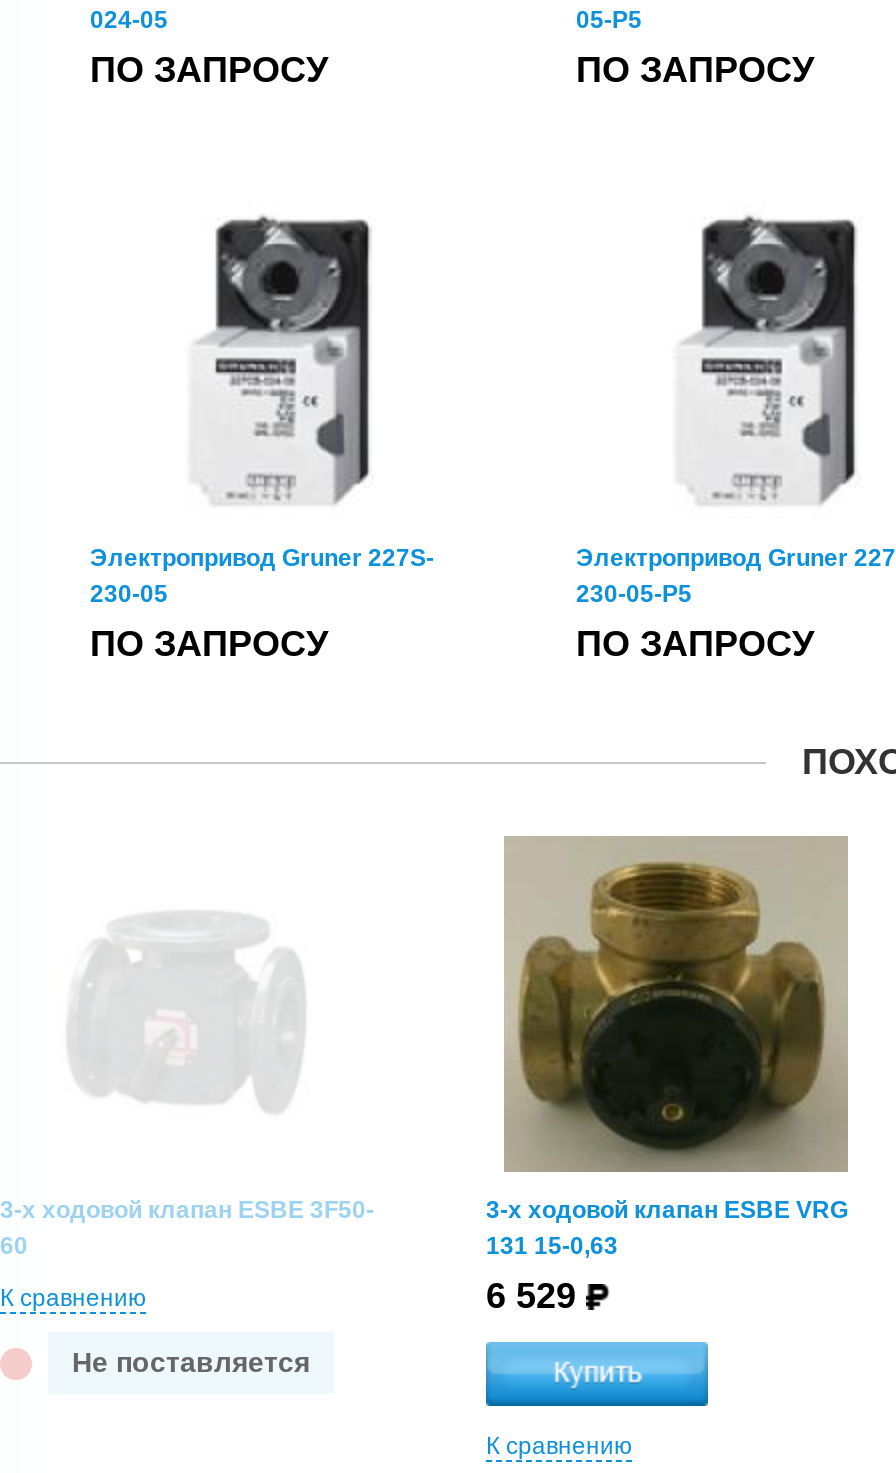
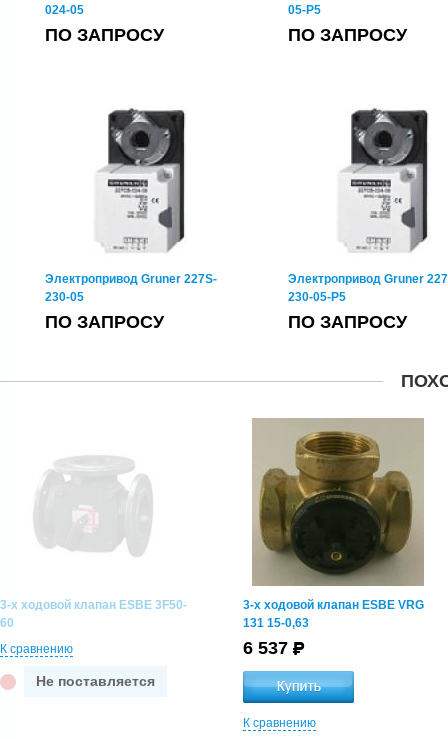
[486,1276,576,1316] 6 529 -> [243,638,288,658] 6 537

